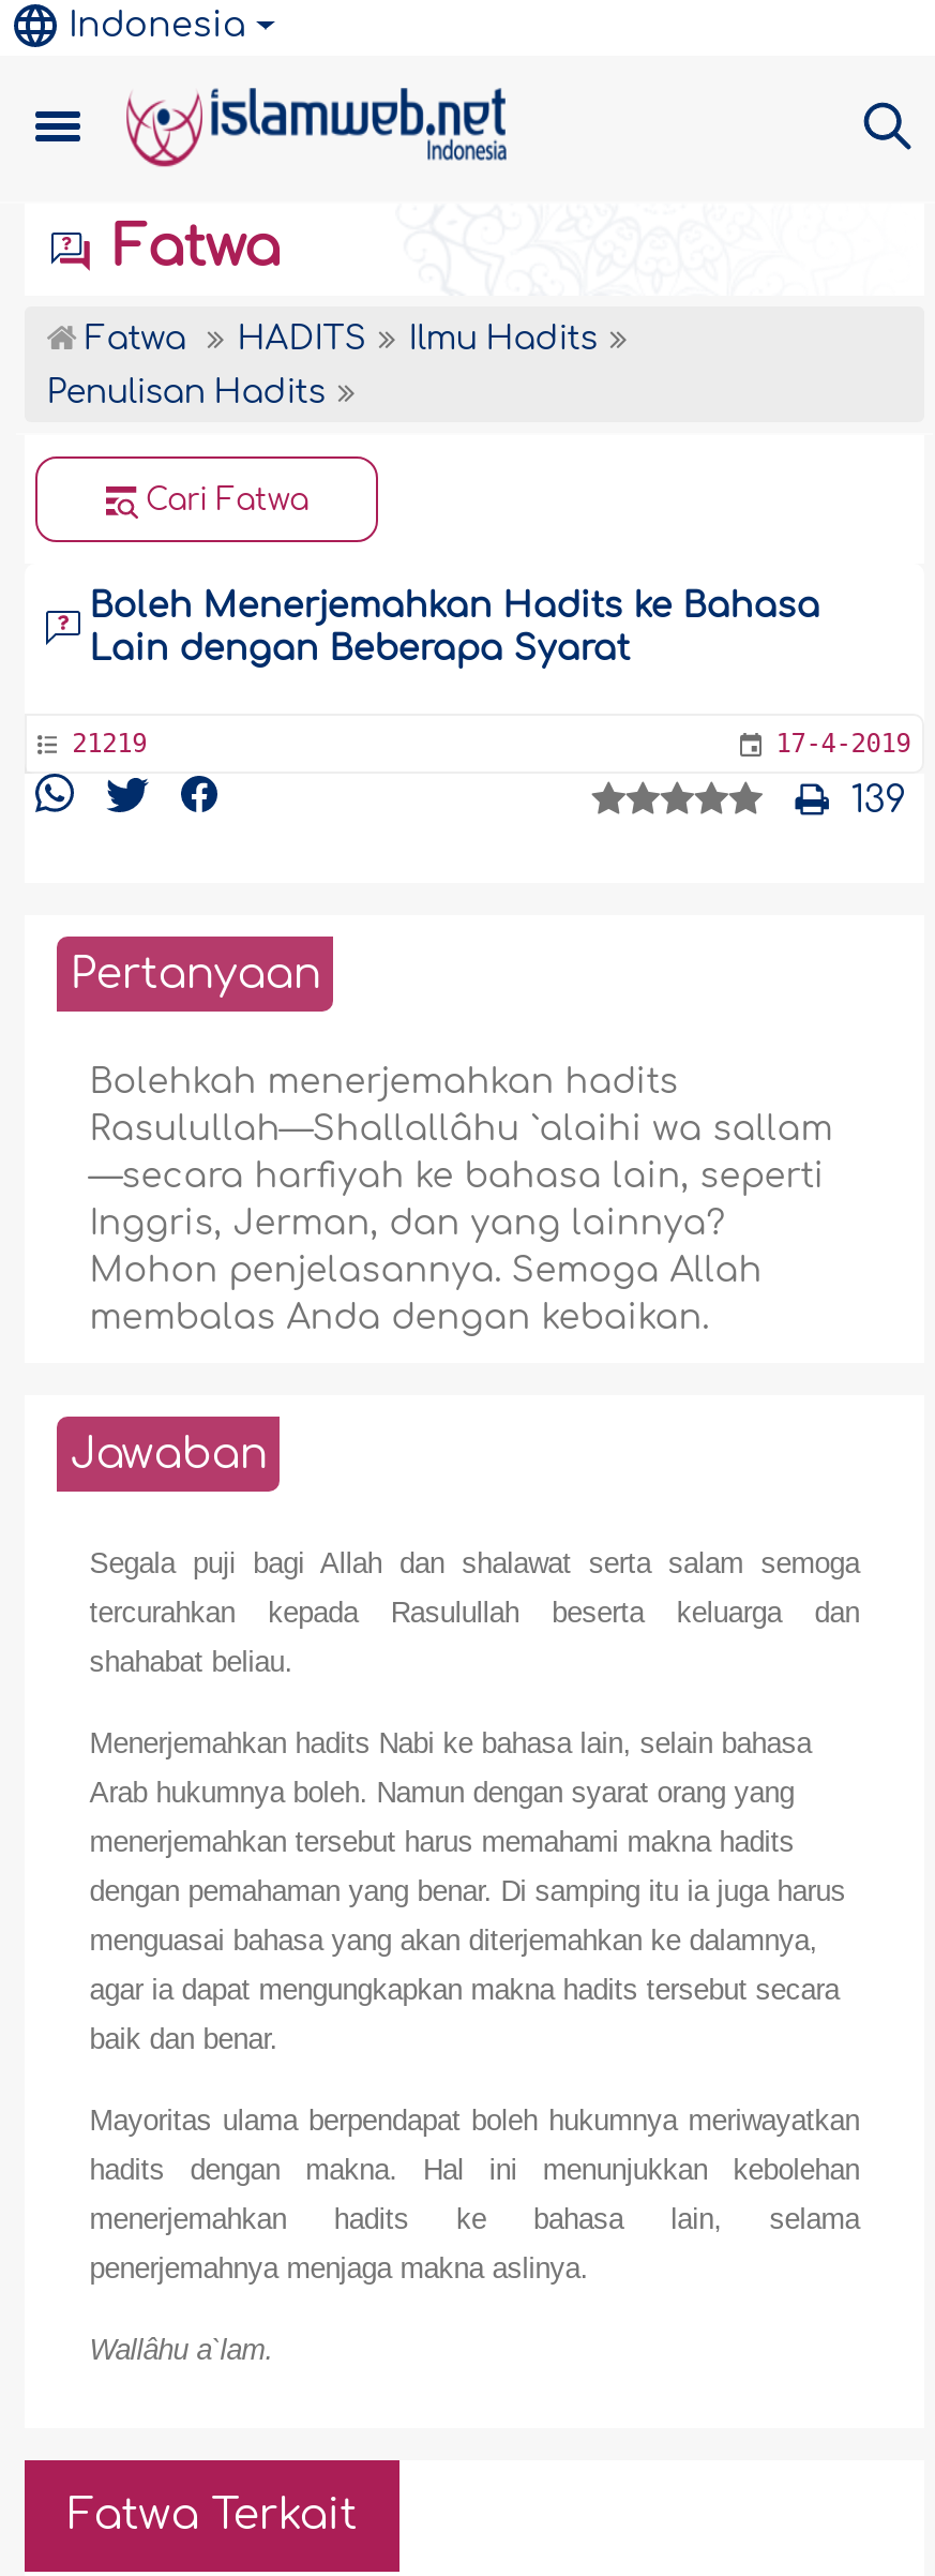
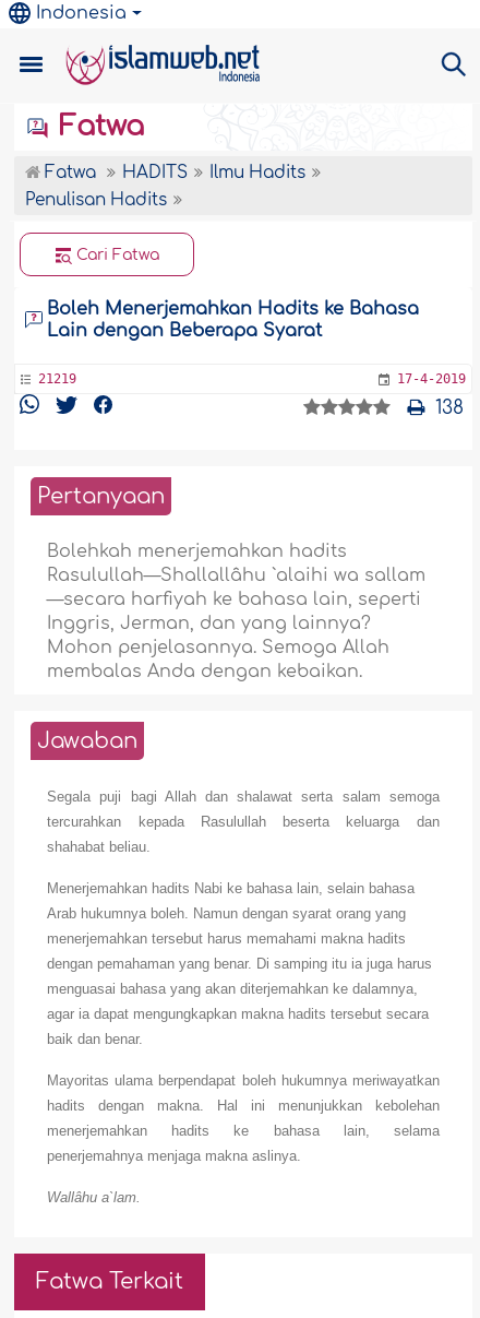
[829,780,907,821] 139 -> [424,398,463,418] 138

